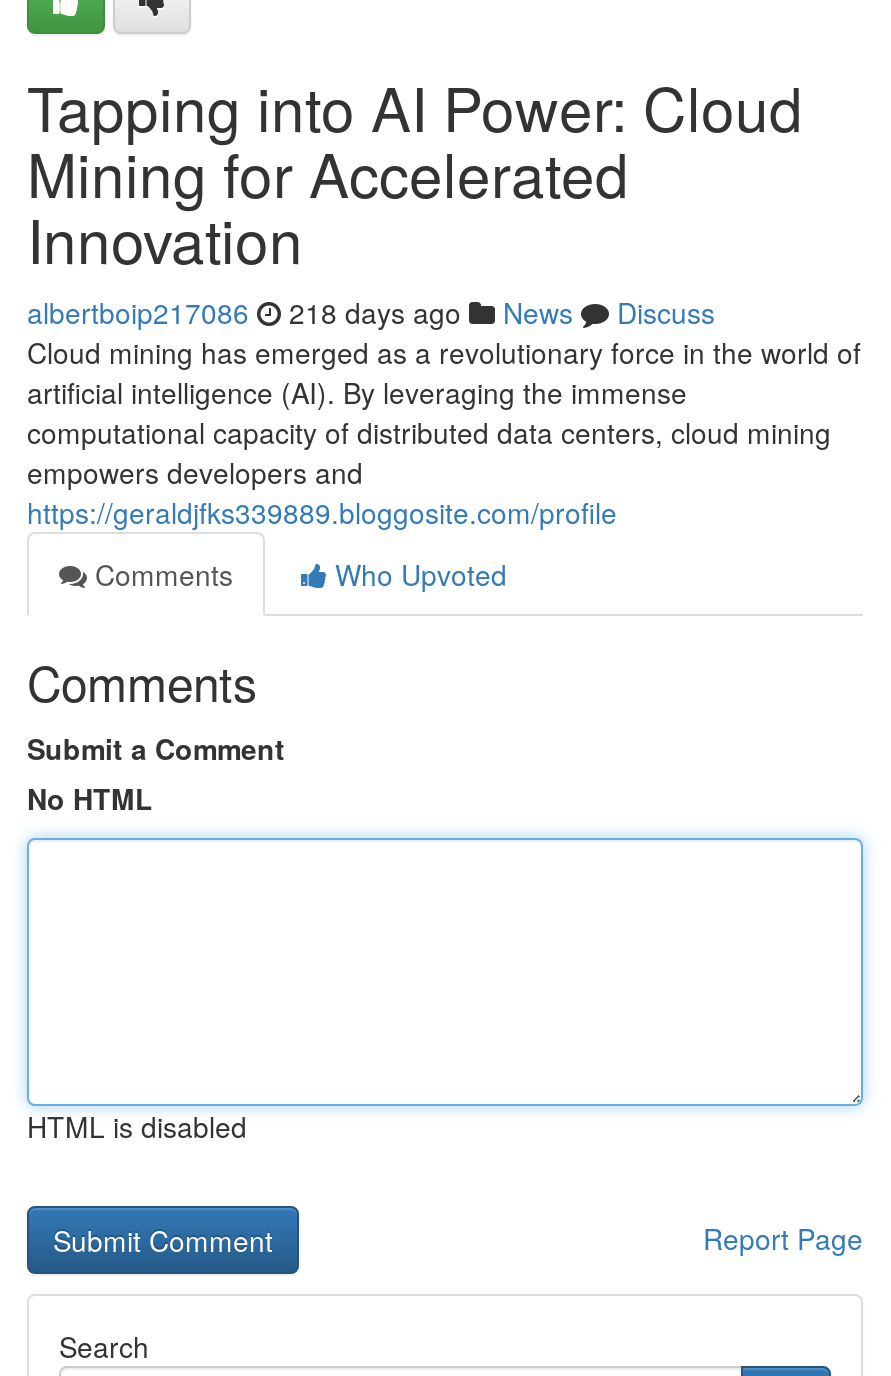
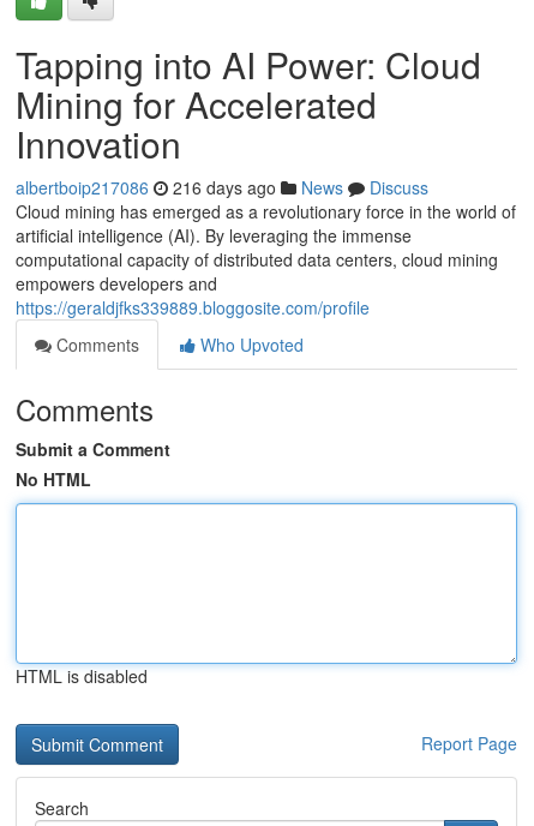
[27,292,715,332] albertboip217086 218 days ago News Discuss -> [16,175,428,199] albertboip217086 216 days ago News Discuss

